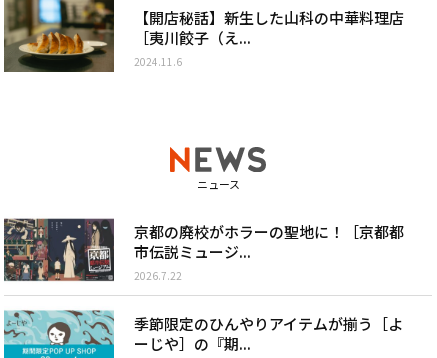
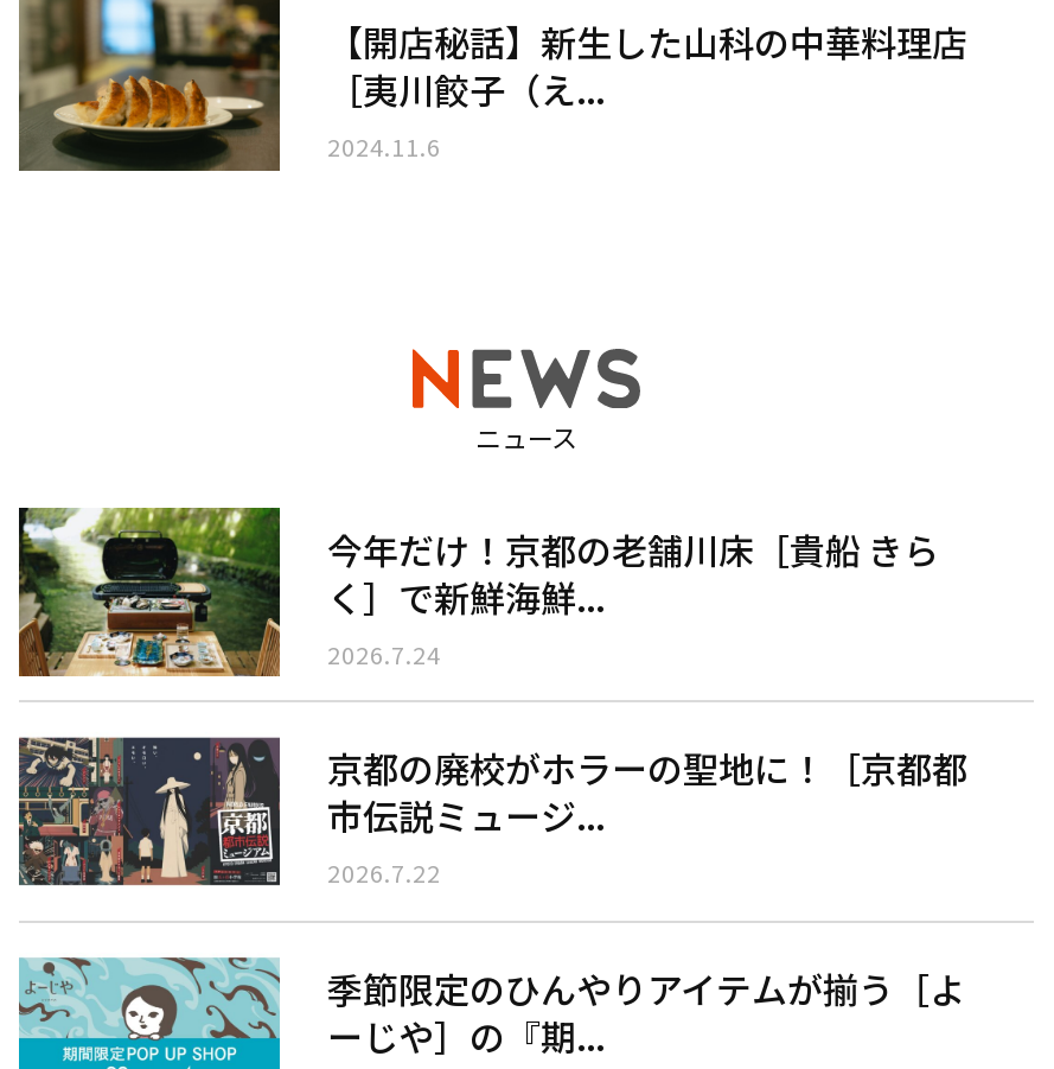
none -> [17,505,939,679] [image] | 今年だけ！京都の老舗川床［貴船 きら | く］で新鮮海鮮... | 2026.7.24

